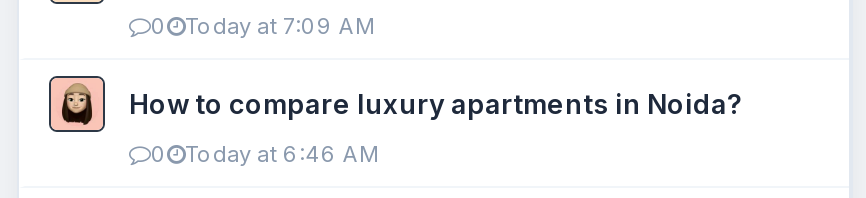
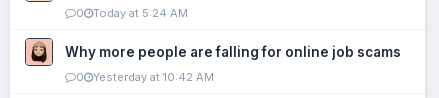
[151,12,375,40] 0 Today at 7:09 AM -> [76,6,188,20] 0 Today at 5:24 AM
[129,88,741,120] How to compare luxury apartments in Noida? -> [65,44,401,60] Why more people are falling for online job scams
[185,140,379,168] Today at 6:46 AM -> [93,70,214,84] Yesterday at 10:42 AM

